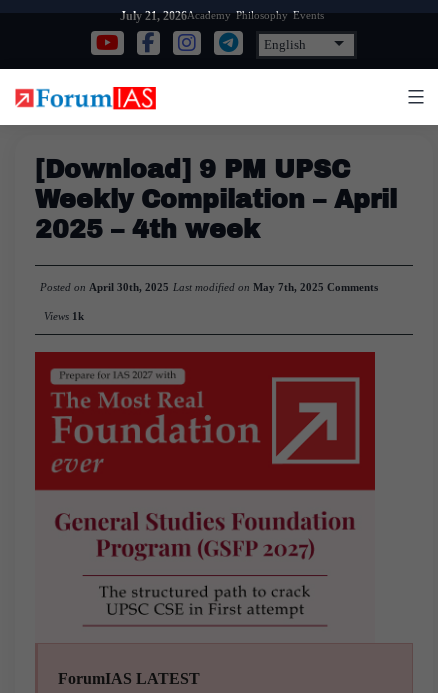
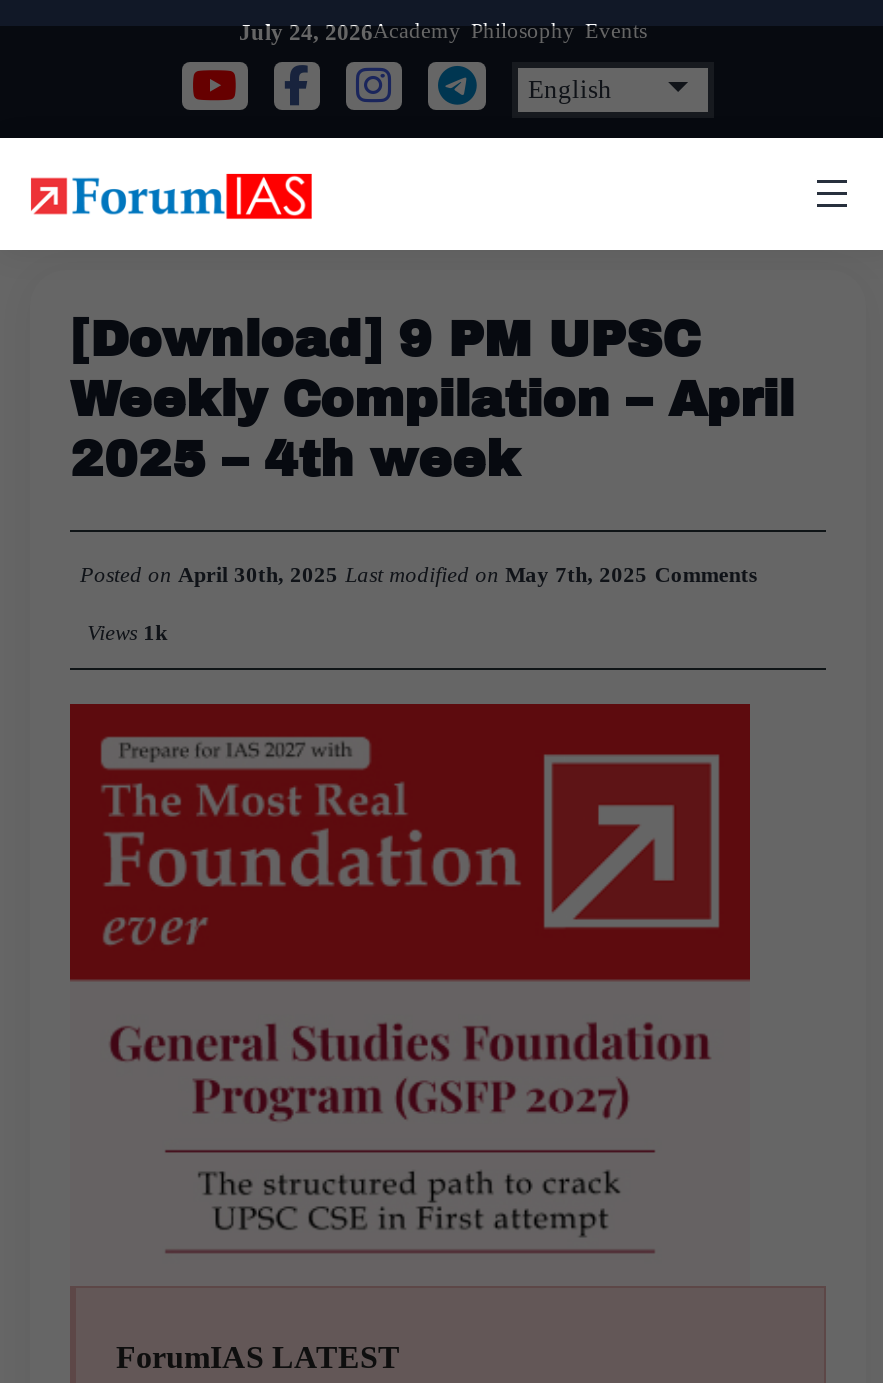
[119,9,323,22] July 21, 2026Academy Philosophy Events -> [239,18,647,44] July 24, 2026Academy Philosophy Events

